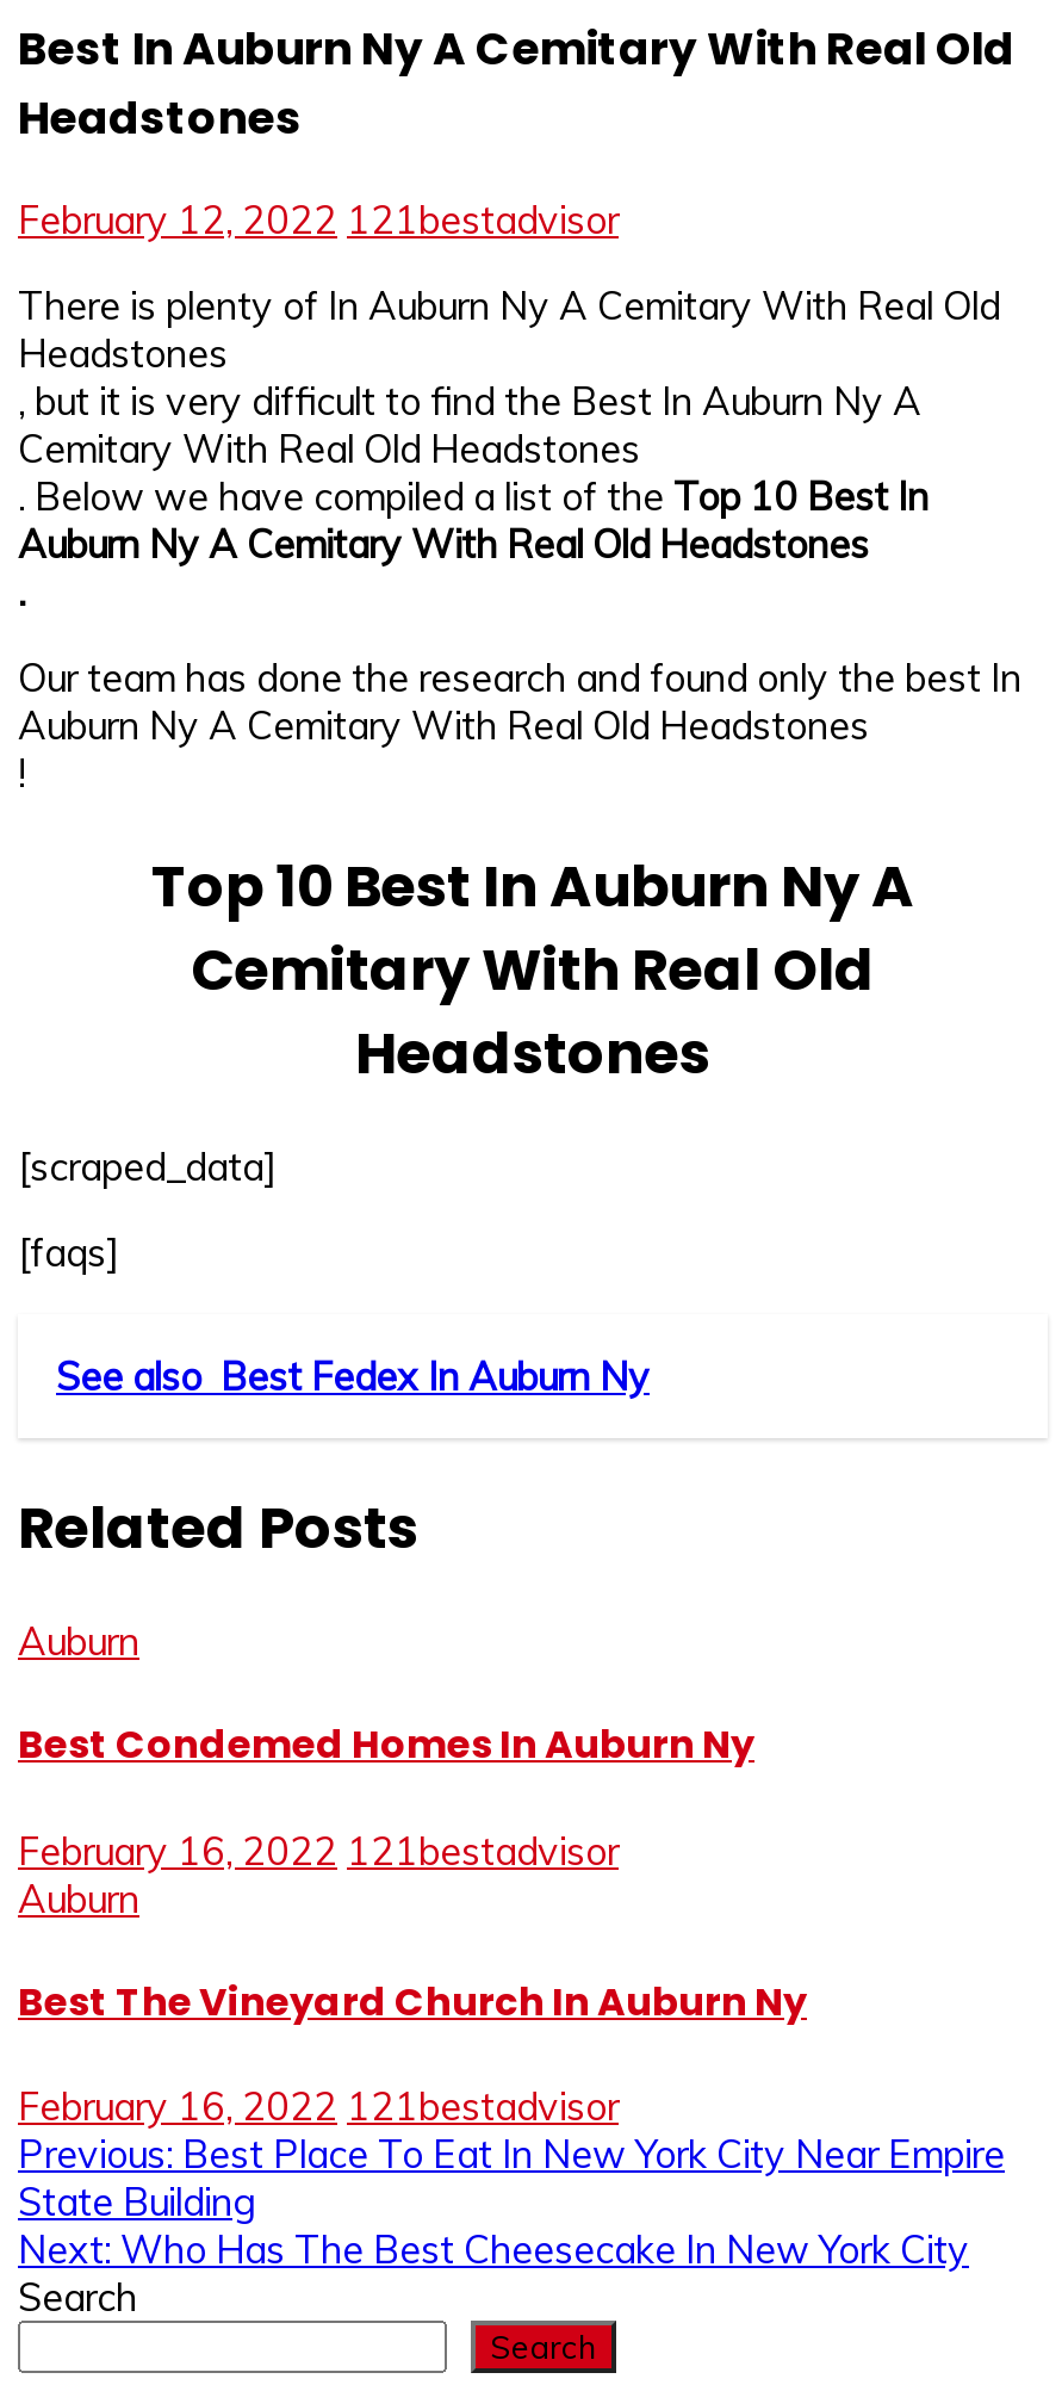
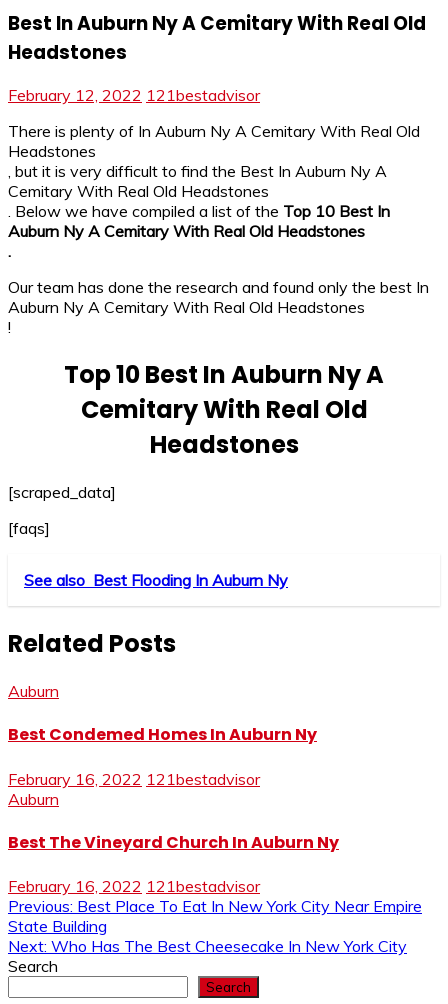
[56,1353,650,1400] See also Best Fedex In Auburn Ny -> [24,570,288,590] See also Best Flooding In Auburn Ny

